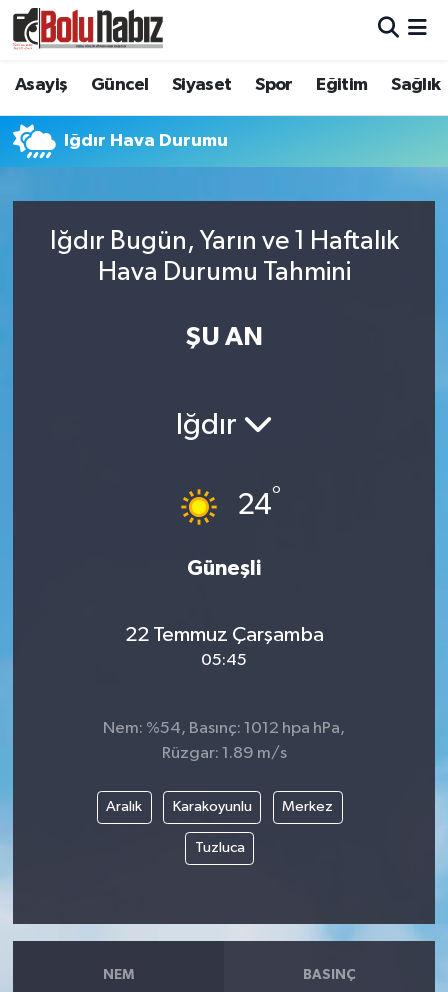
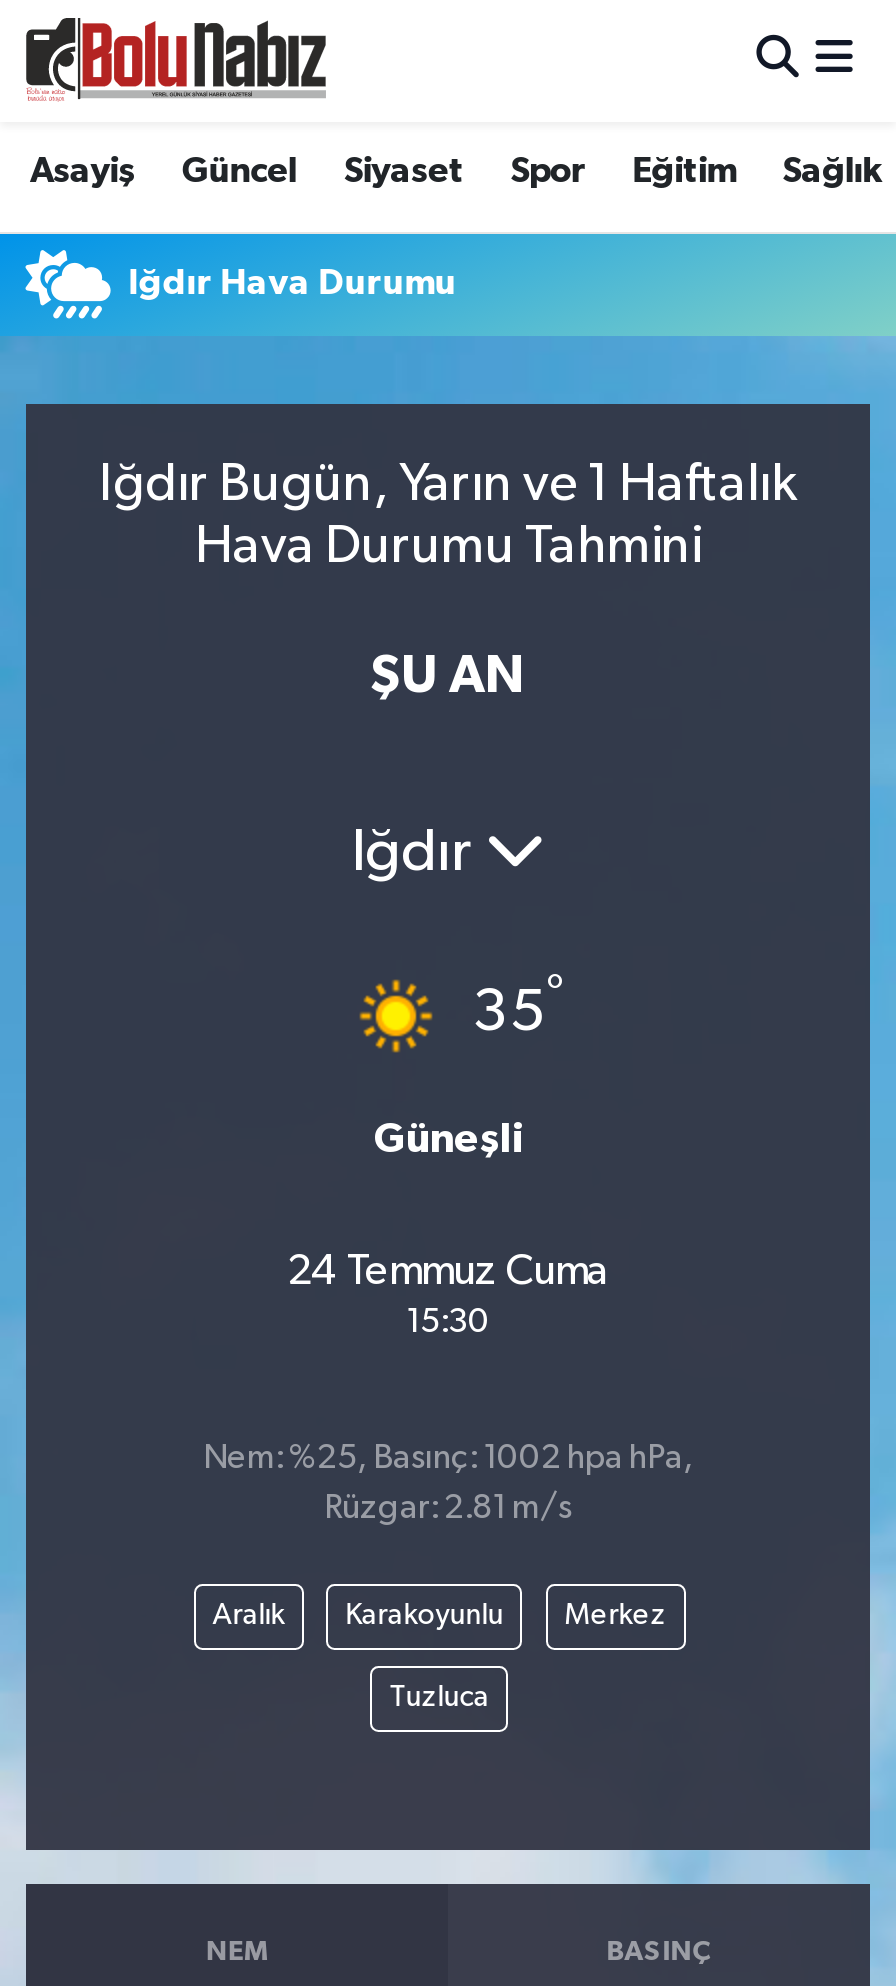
[237,484,281,521] 24° -> [472,971,564,1044] 35°
[124,624,323,646] 22 Temmuz Çarşamba -> [287,1250,609,1294] 24 Temmuz Cuma
[201,652,247,669] 05:45 -> [406,1306,490,1340] 15:30
[103,720,345,737] Nem: %54, Basınç: 1012 hpa hPa, -> [203,1441,693,1475] Nem: %25, Basınç: 1002 hpa hPa,
[161,745,286,762] Rüzgar: 1.89 m/s -> [324,1491,572,1525] Rüzgar: 2.81 m/s

